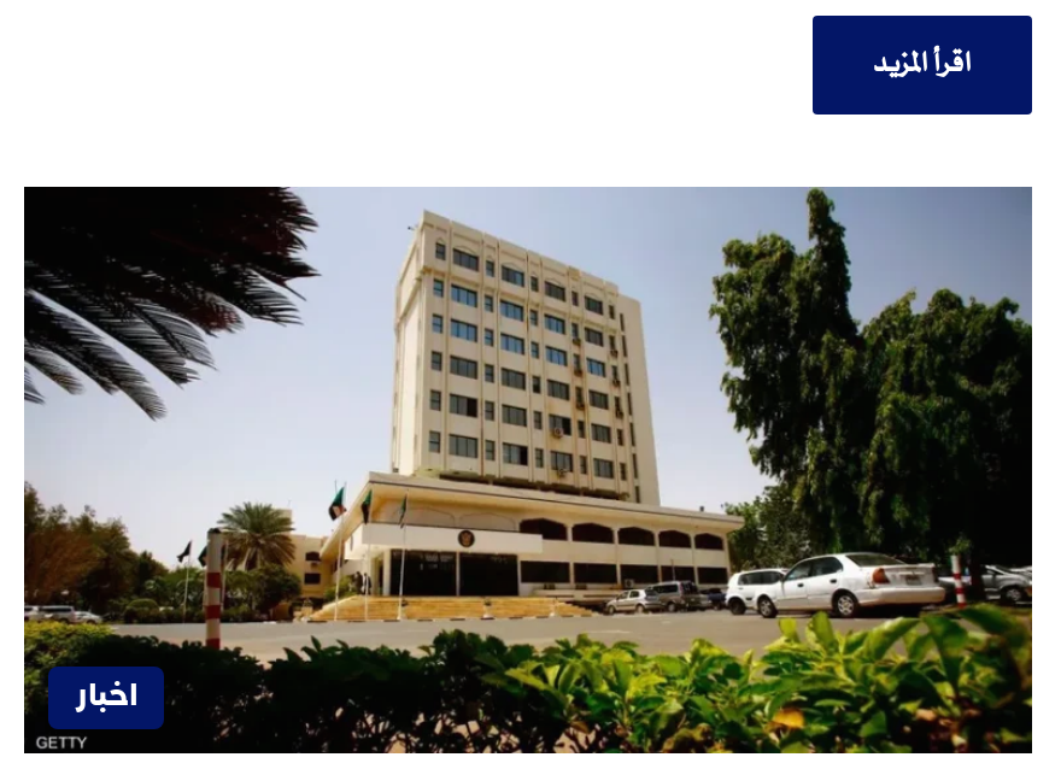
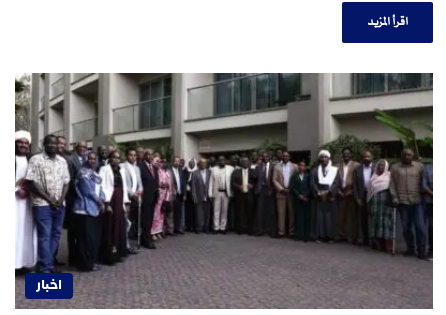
[22,184,1034,753] [image] -> [14,72,434,310] [image]

